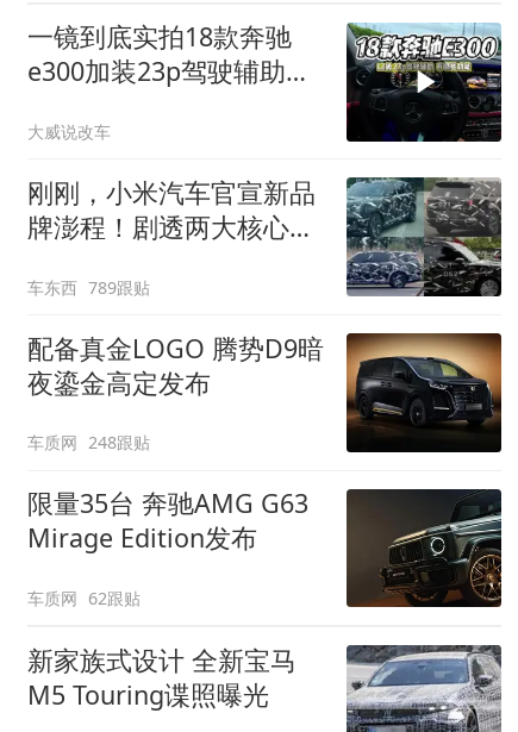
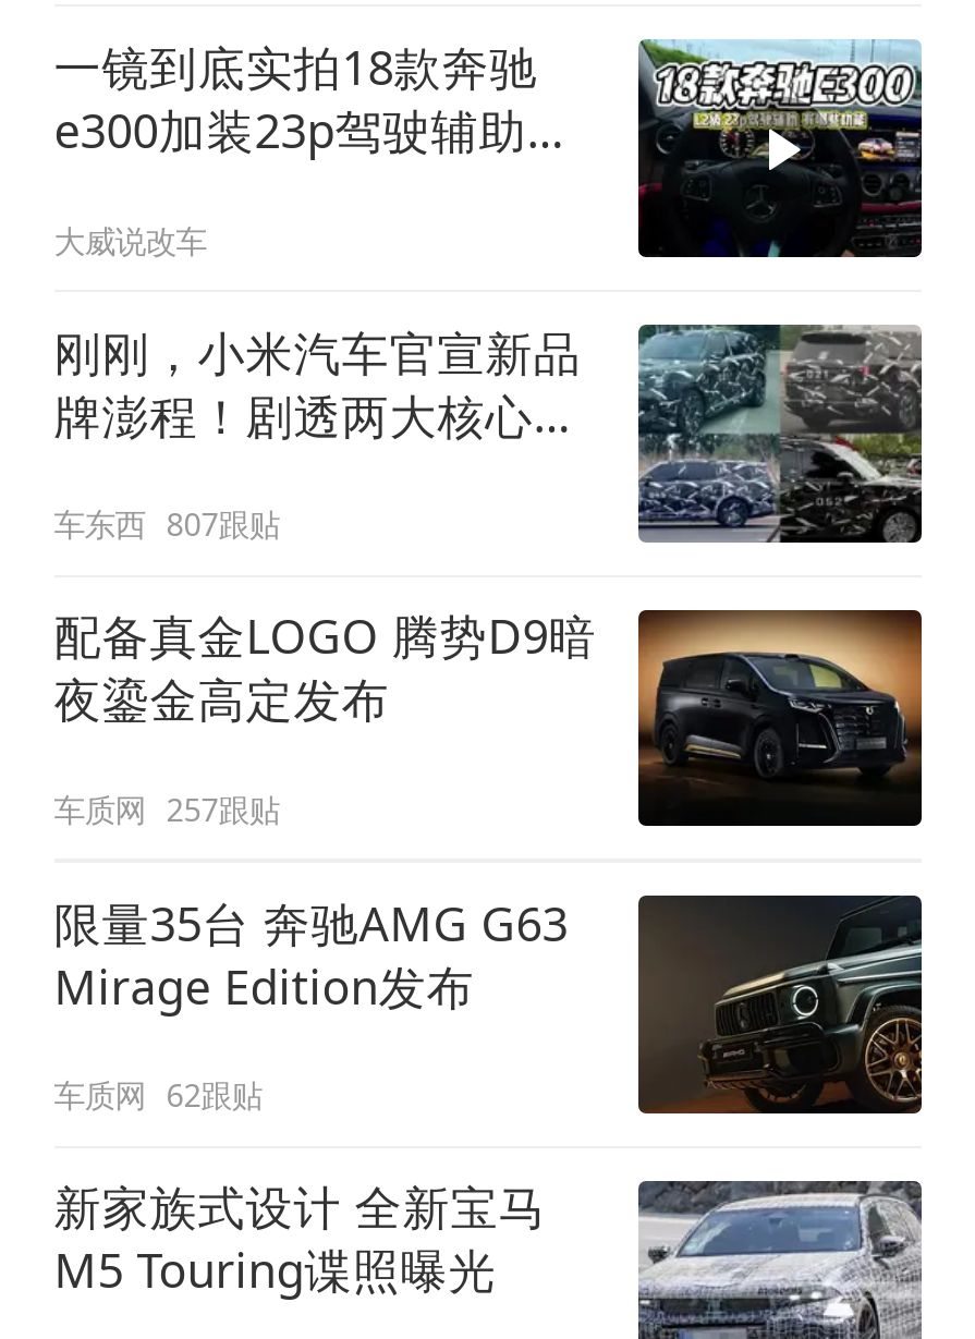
[27,276,150,298] 车东西 789跟贴 -> [54,503,280,545] 车东西 807跟贴
[27,431,150,454] 车质网 248跟贴 -> [54,788,280,830] 车质网 257跟贴

